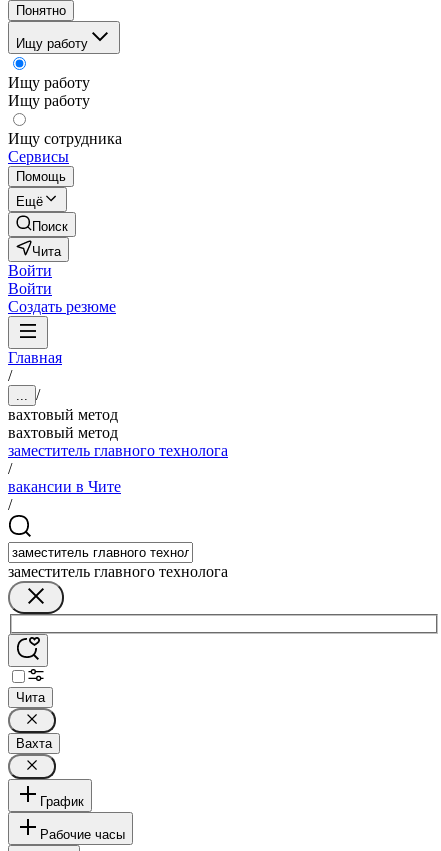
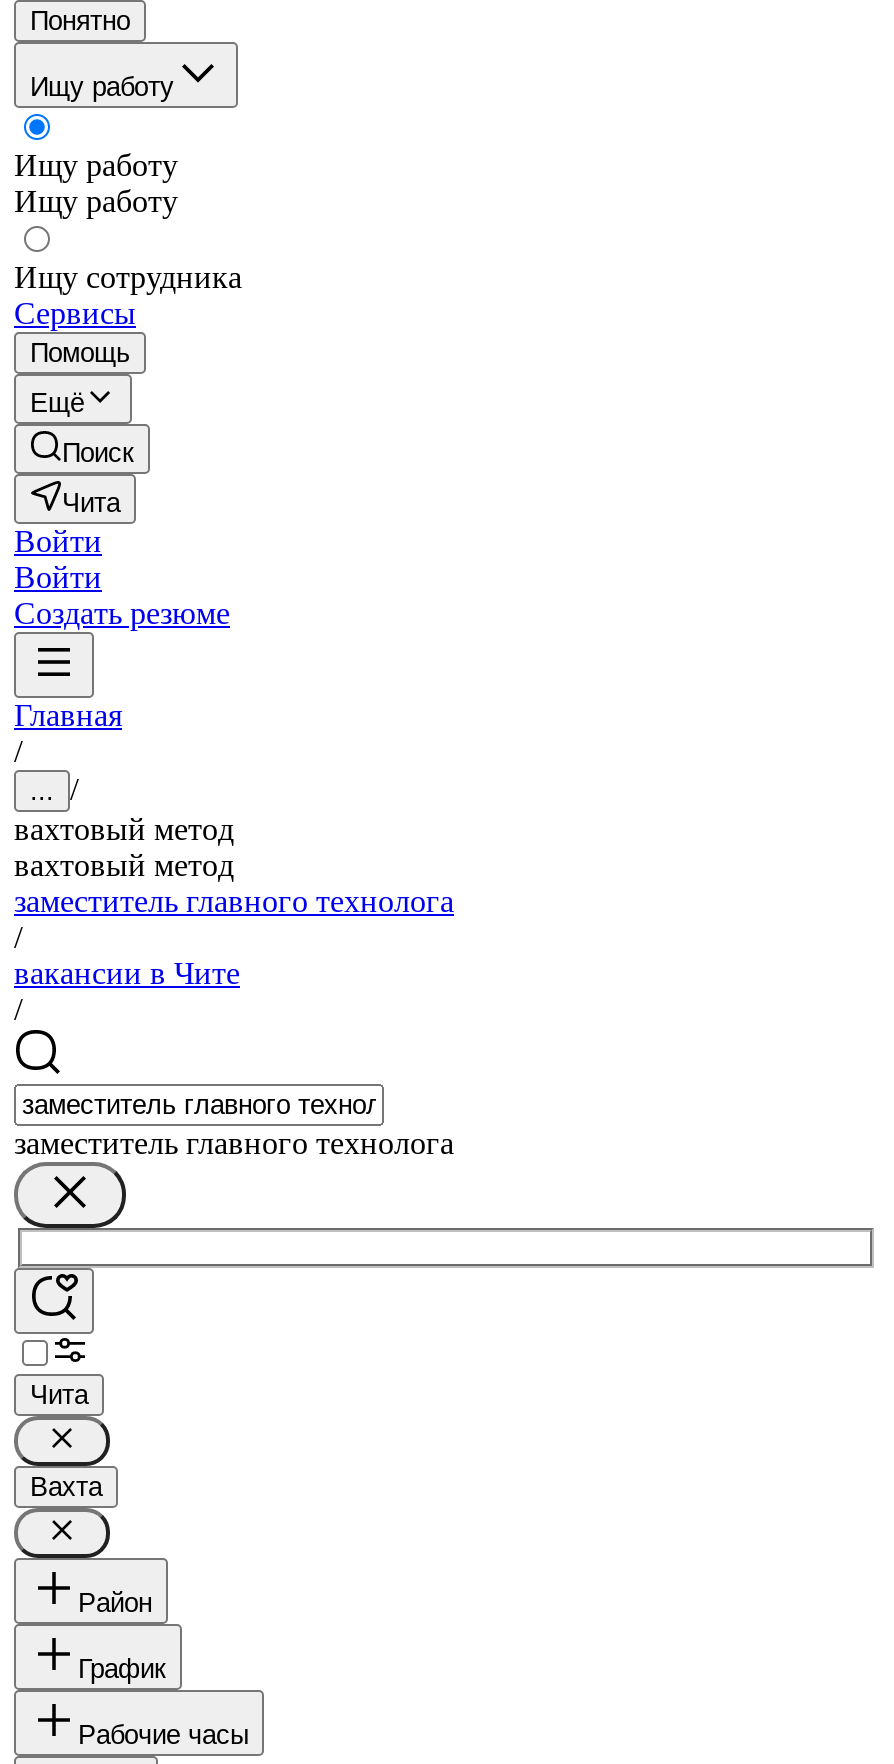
none -> [78,1587,152,1617] Район

